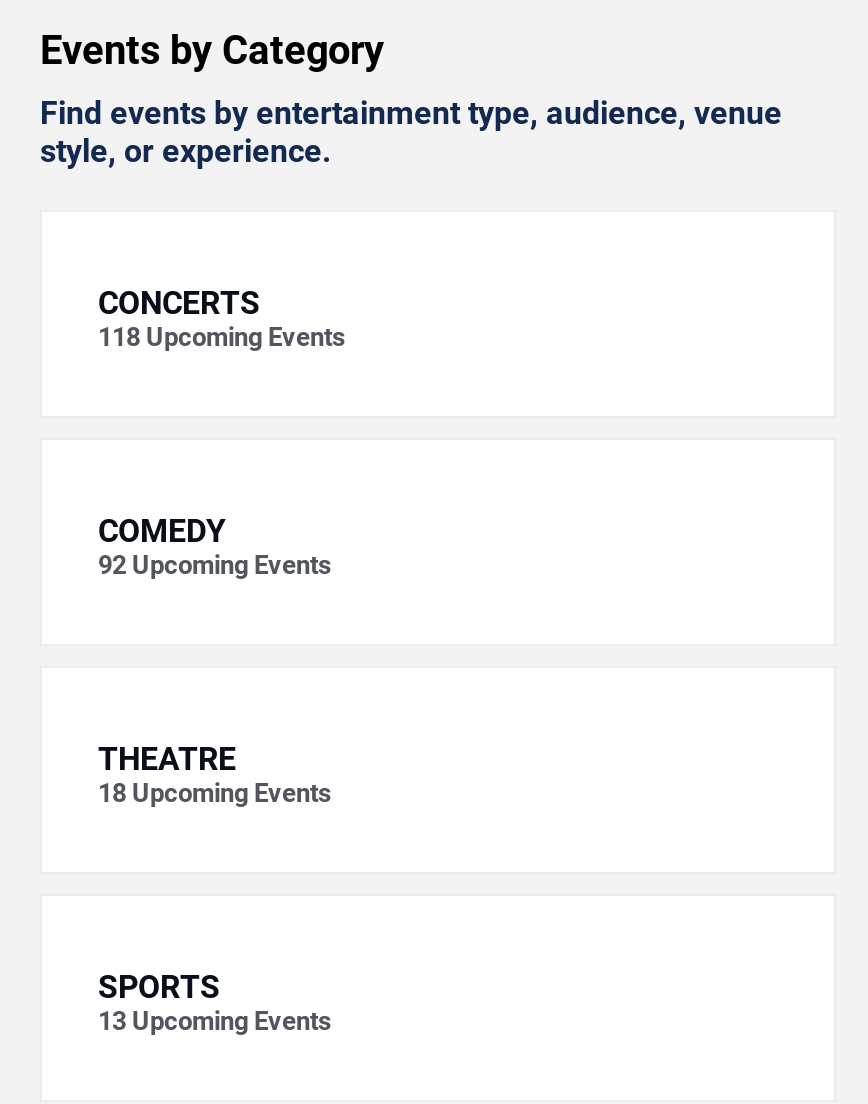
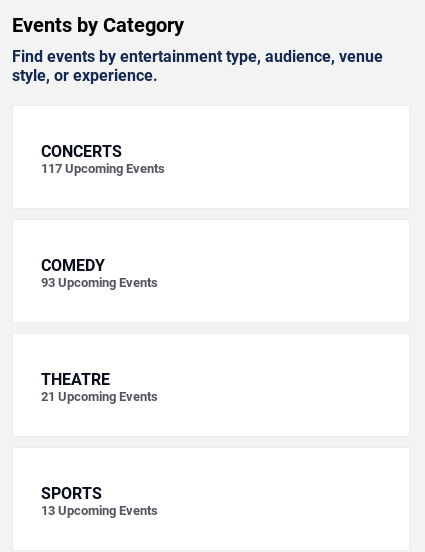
[98,323,346,353] 118 Upcoming Events -> [41,161,165,176] 117 Upcoming Events
[98,551,332,581] 92 Upcoming Events -> [41,275,158,290] 93 Upcoming Events
[98,779,332,809] 18 Upcoming Events -> [41,389,158,404] 21 Upcoming Events

